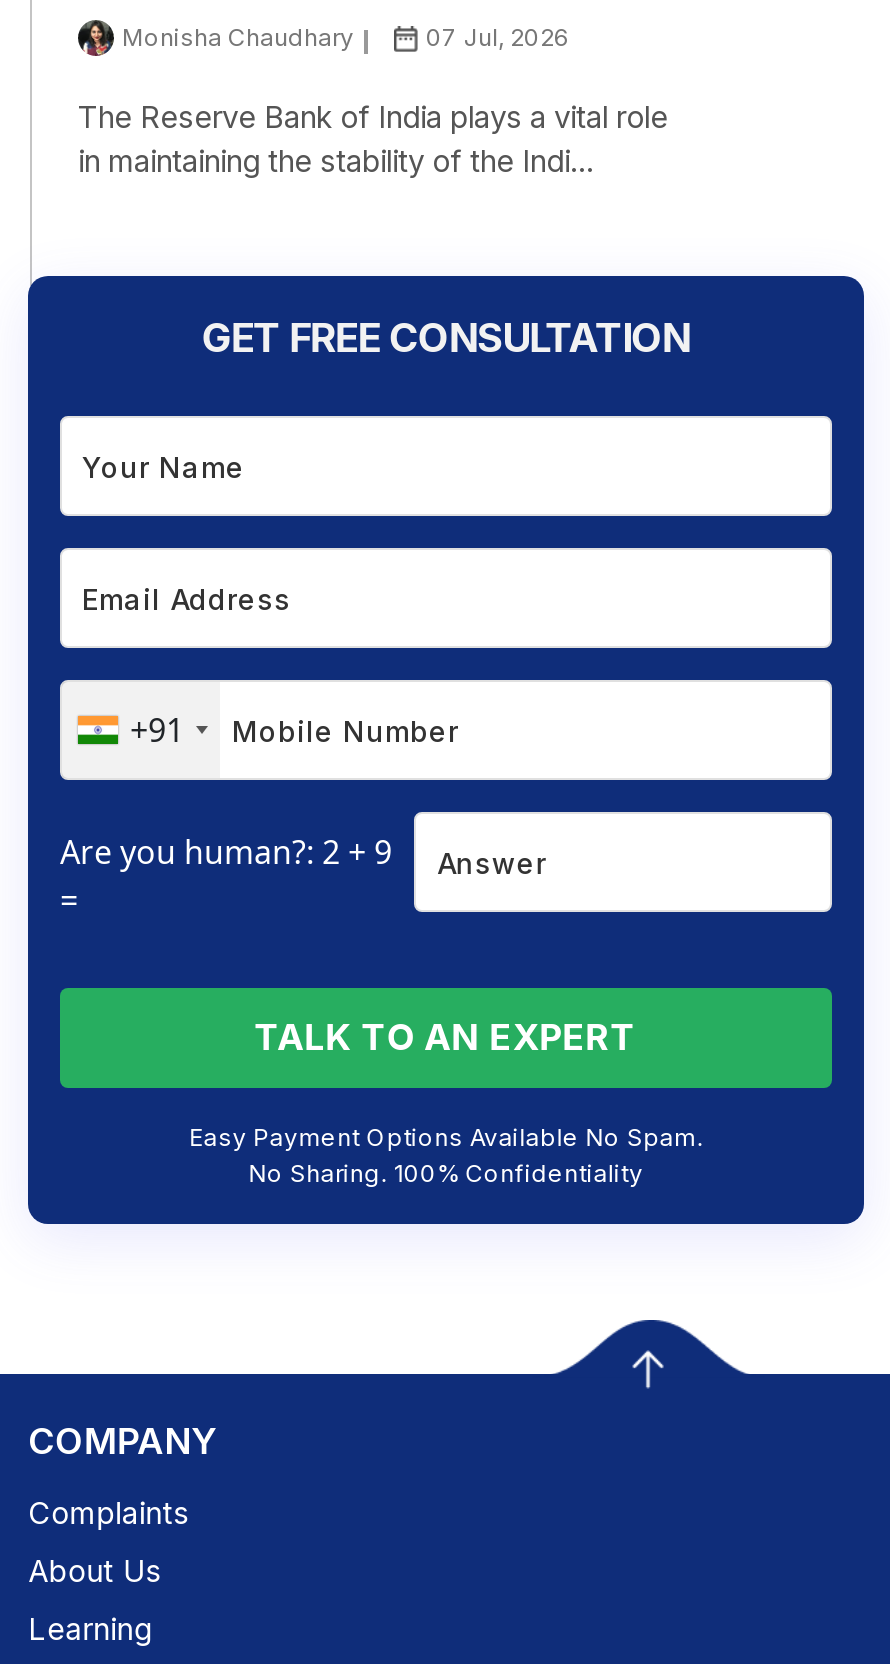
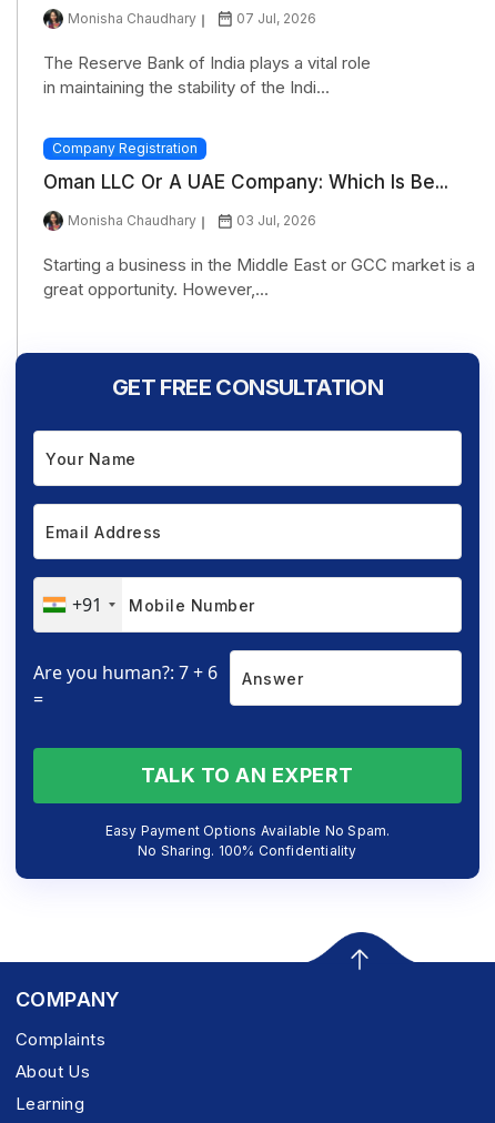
none -> [43,140,475,300] Company Registration | Oman LLC Or A UAE Company: Which Is Be... | Monisha Chaudhary | 03 Jul, 2026 | Starting a business in the Middle East or GCC market is a | great opportunity. However,...
[60,830,392,874] Are you human?: 2 + 9 -> [33,661,218,685] Are you human?: 7 + 6

